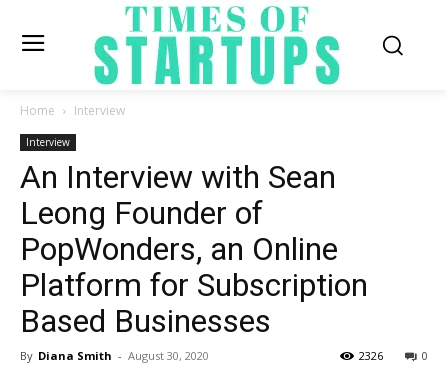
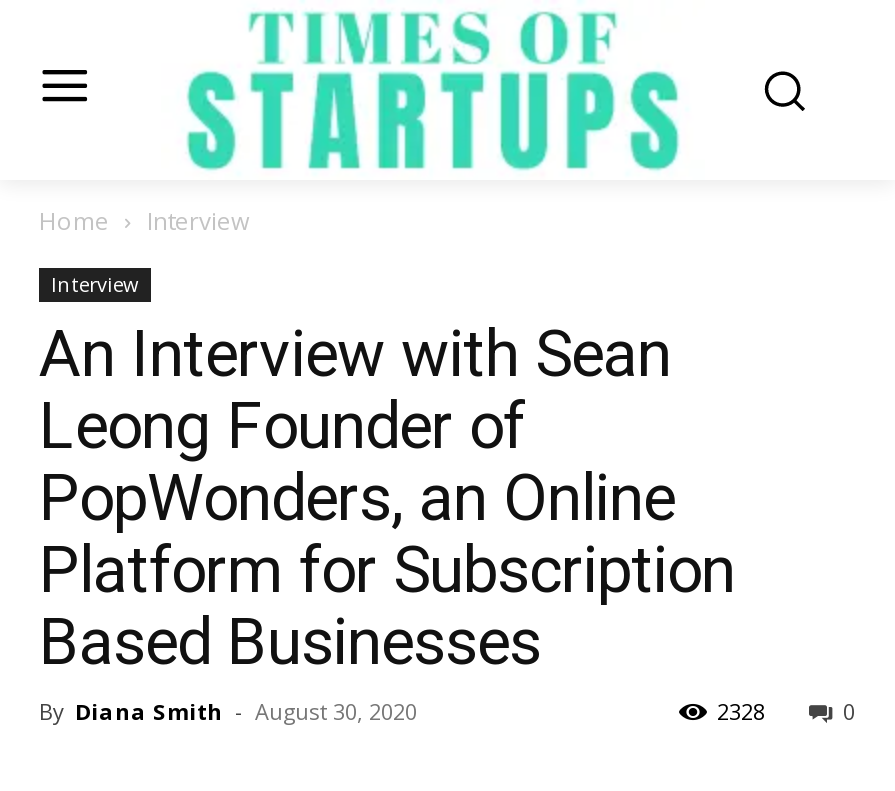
[359,348,383,363] 2326 -> [717,696,765,726] 2328

